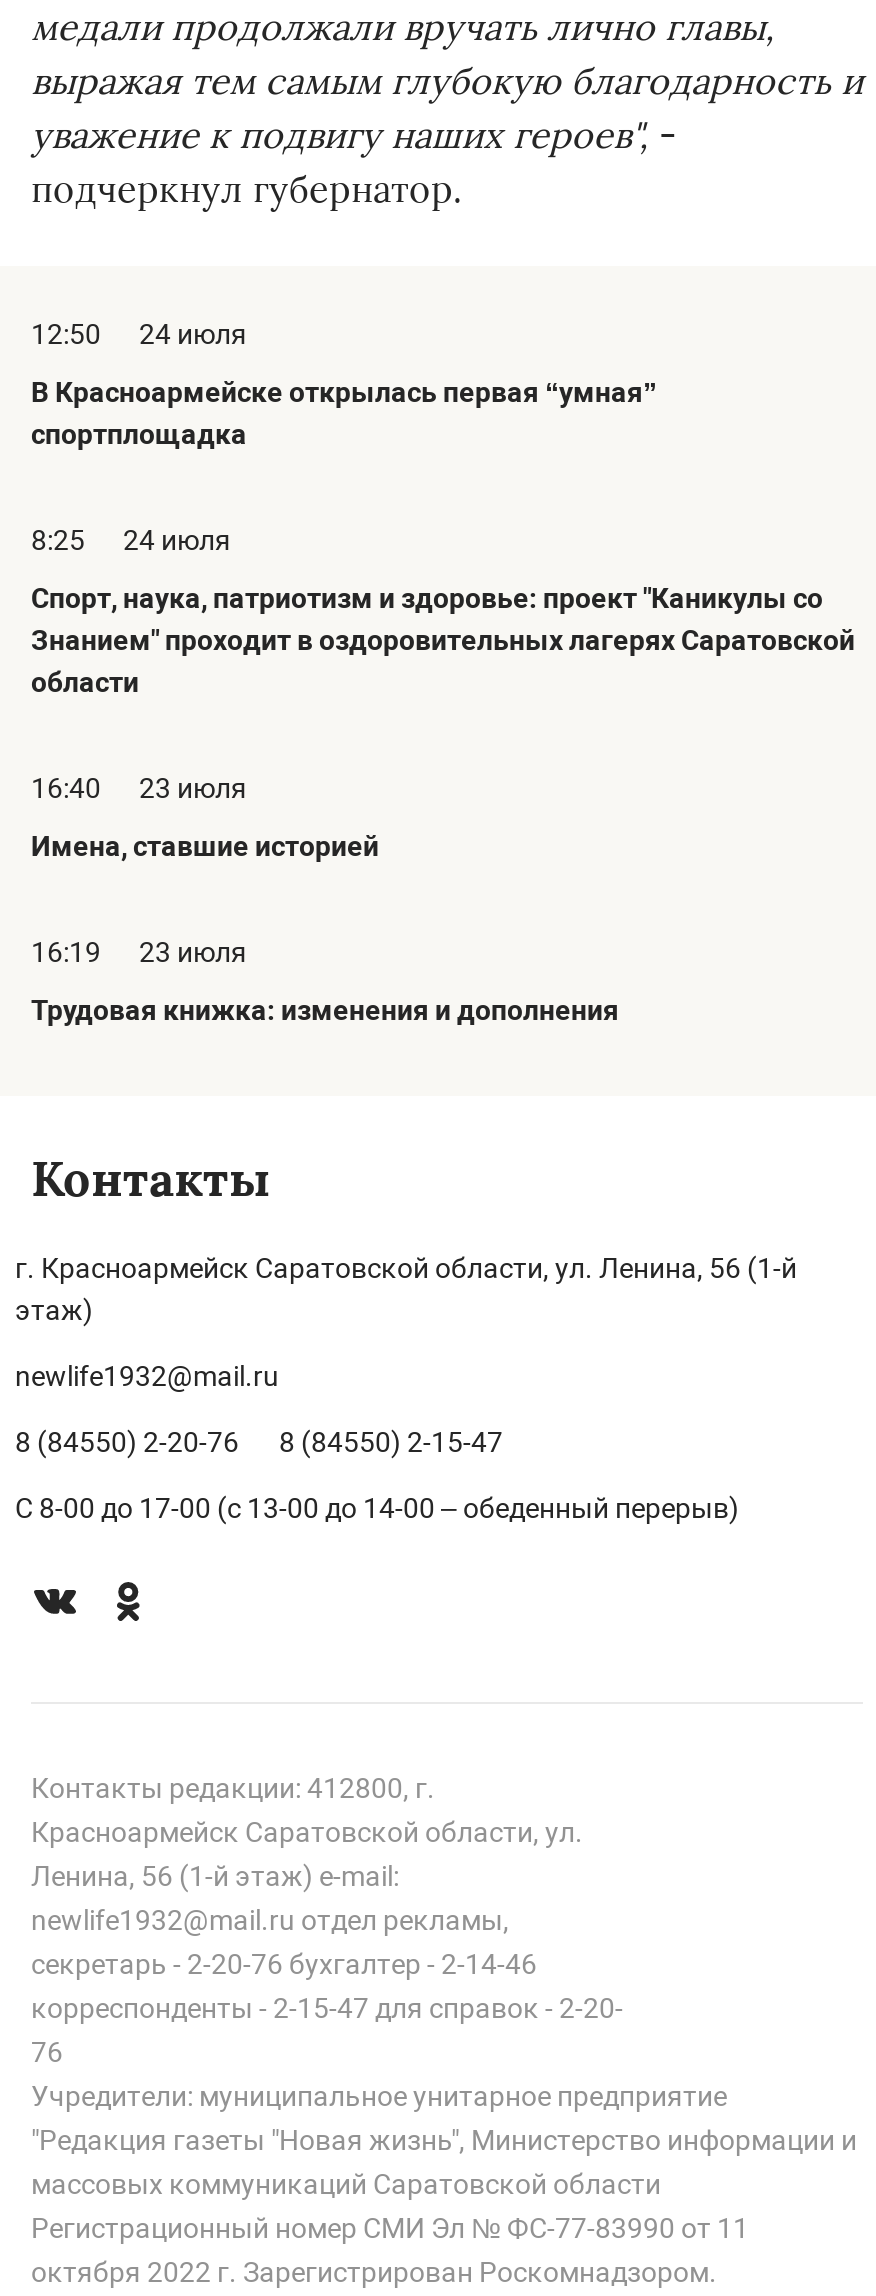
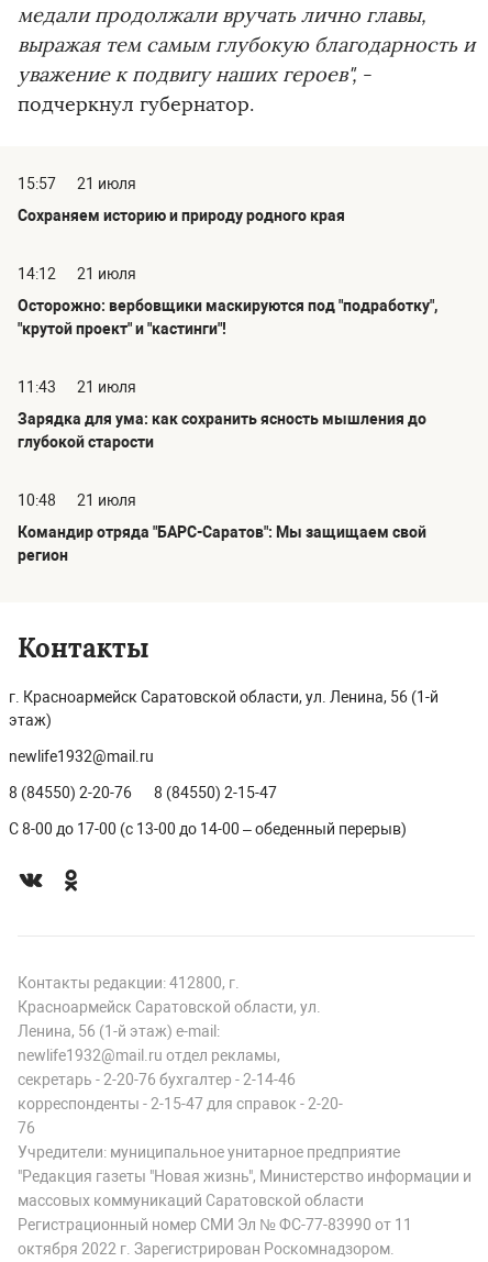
[31,318,247,350] 12:50 | 24 июля -> [18,175,136,192] 15:57 | 21 июля
[31,376,657,450] В Красноармейске открылась первая “умная” | спортплощадка -> [18,207,345,224] Сохраняем историю и природу родного края
[31,524,231,556] 8:25 | 24 июля -> [18,265,136,282] 14:12 | 21 июля
[31,582,855,698] Спорт, наука, патриотизм и здоровье: проект "Каникулы со | Знанием" проходит в оздоровительных лагерях Саратовской | области -> [18,297,437,337] Осторожно: вербовщики маскируются под "подработку", | "крутой проект" и "кастинги"!
[31,772,247,804] 16:40 | 23 июля -> [18,378,136,396] 11:43 | 21 июля
[31,830,379,862] Имена, ставшие историей -> [18,410,426,451] Зарядка для ума: как сохранить ясность мышления до | глубокой старости
[31,936,247,968] 16:19 | 23 июля -> [18,491,136,509] 10:48 | 21 июля
[31,994,619,1026] Трудовая книжка: изменения и дополнения -> [18,523,426,564] Командир отряда "БАРС-Саратов": Мы защищаем свой | регион

